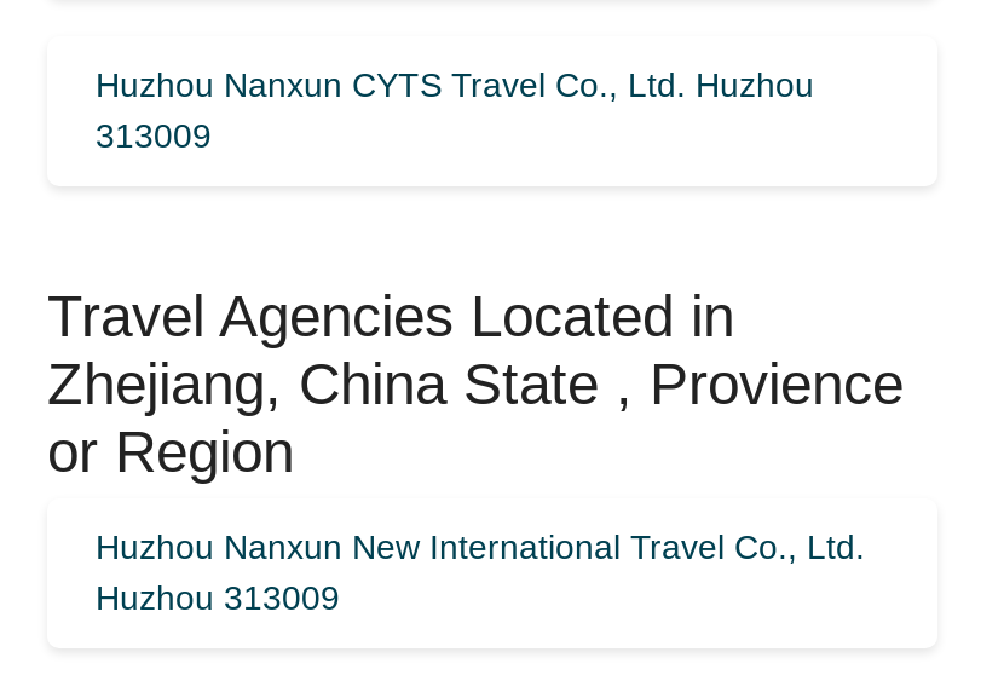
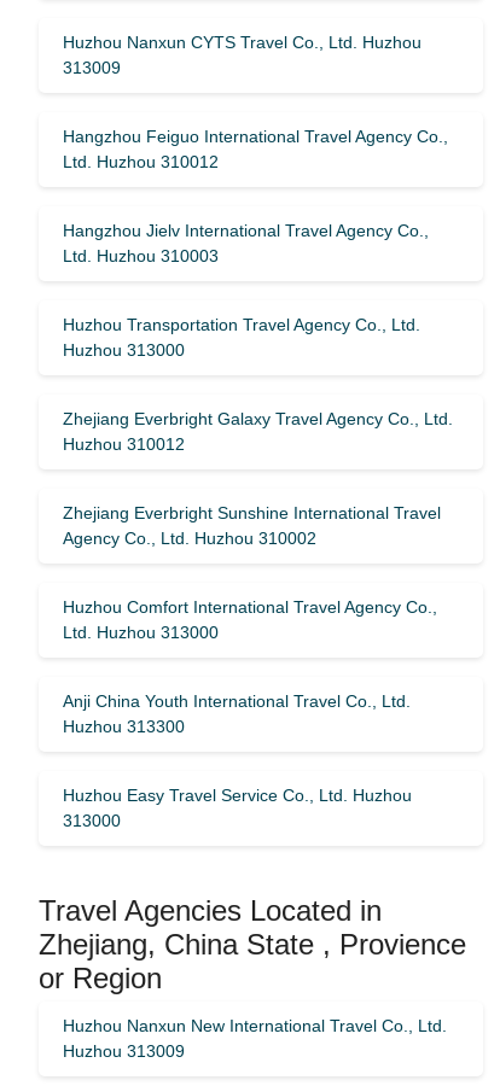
none -> [63,126,448,171] Hangzhou Feiguo International Travel Agency Co., | Ltd. Huzhou 310012
none -> [63,221,429,265] Hangzhou Jielv International Travel Agency Co., | Ltd. Huzhou 310003
none -> [63,315,420,359] Huzhou Transportation Travel Agency Co., Ltd. | Huzhou 313000
none -> [63,409,453,453] Zhejiang Everbright Galaxy Travel Agency Co., Ltd. | Huzhou 310012
none -> [63,503,441,548] Zhejiang Everbright Sunshine International Travel | Agency Co., Ltd. Huzhou 310002
none -> [63,597,437,642] Huzhou Comfort International Travel Agency Co., | Ltd. Huzhou 313000
none -> [63,691,411,736] Anji China Youth International Travel Co., Ltd. | Huzhou 313300
none -> [63,785,412,830] Huzhou Easy Travel Service Co., Ltd. Huzhou | 313000

